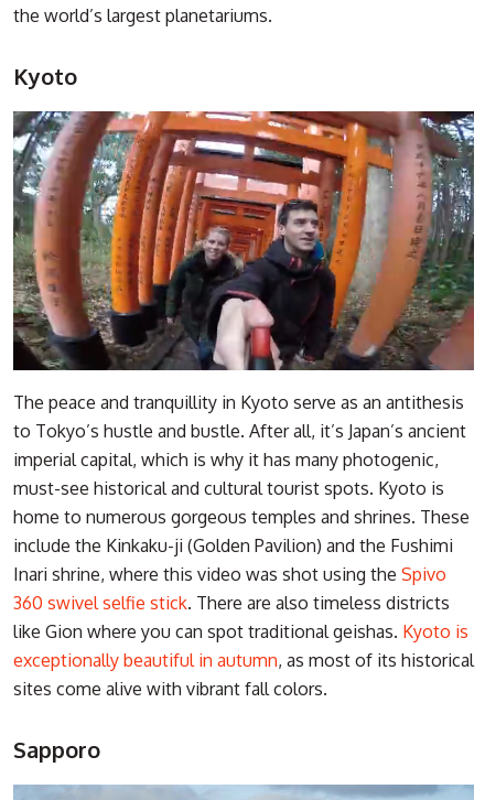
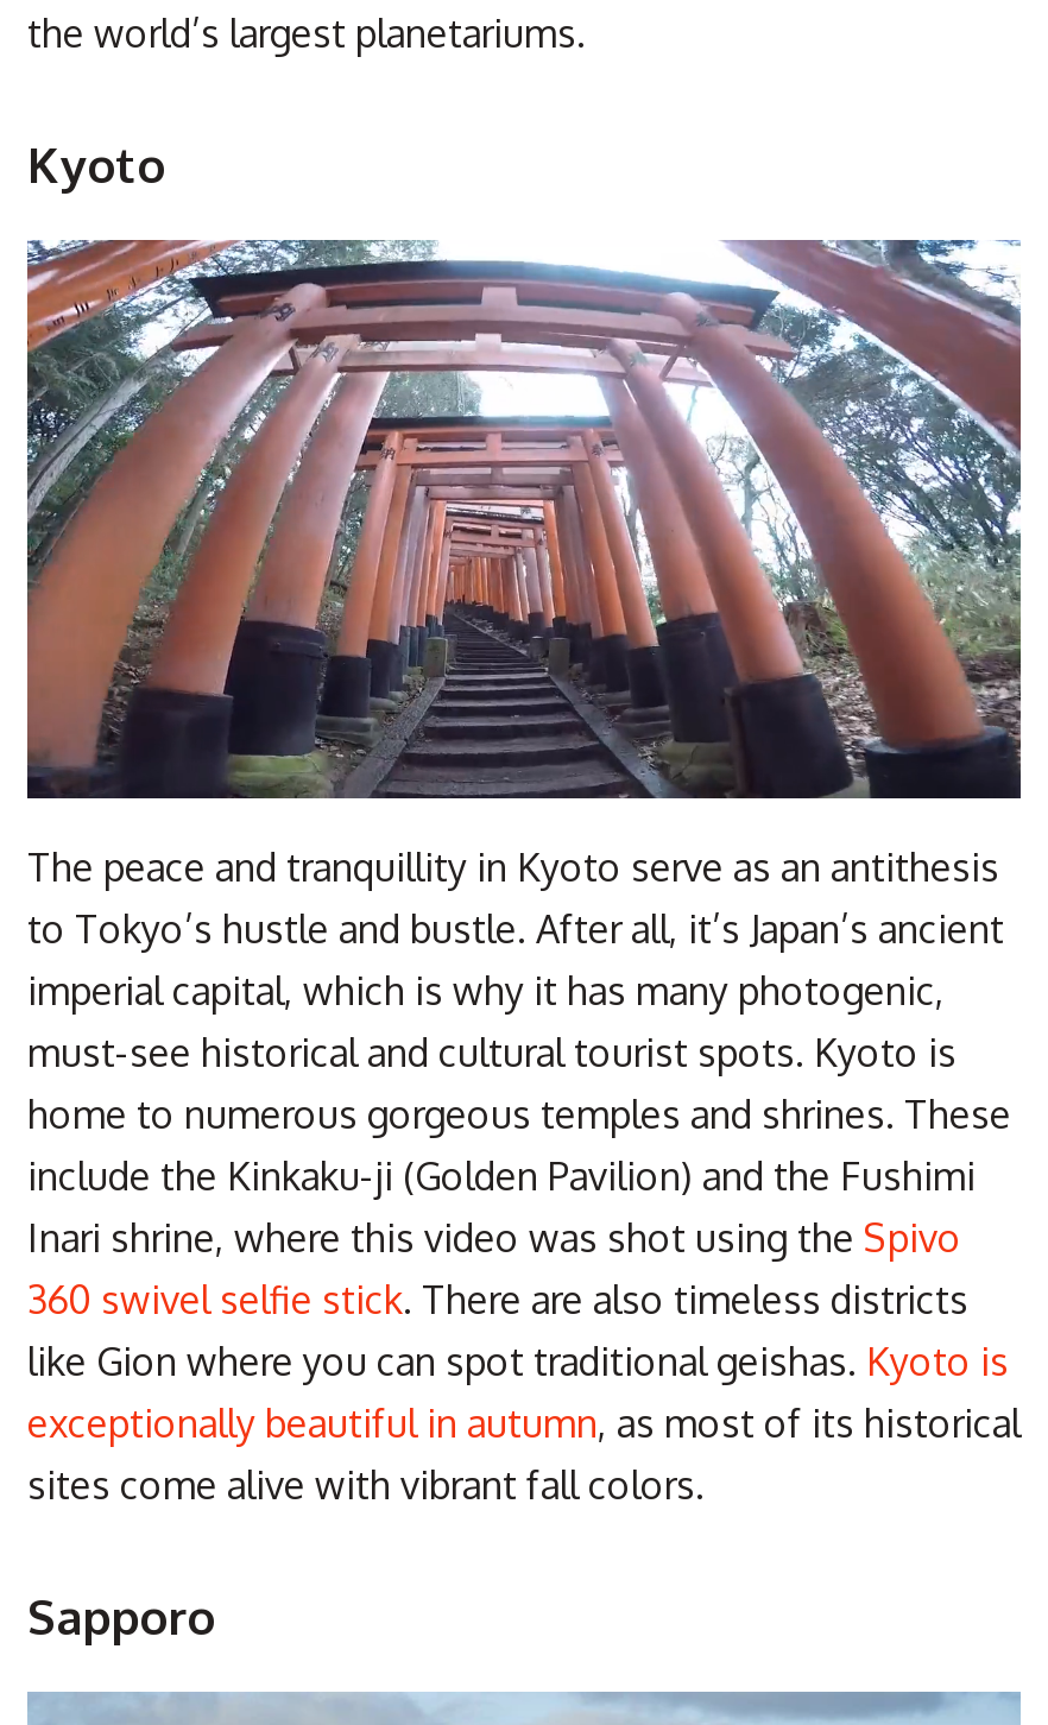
[12,110,475,371] [image] -> [25,238,1023,801] [image]

